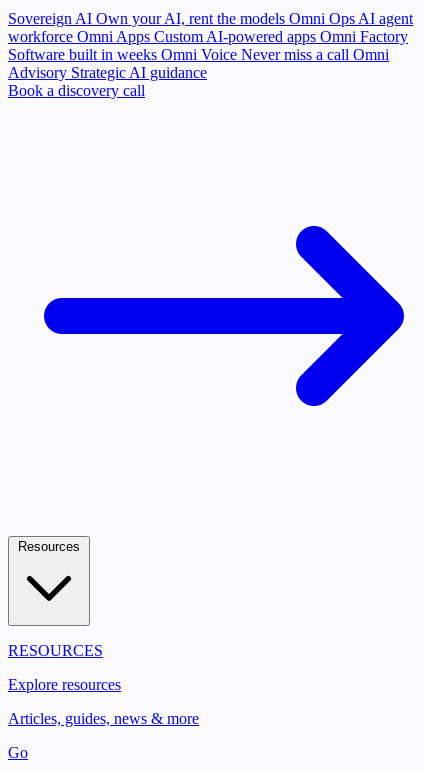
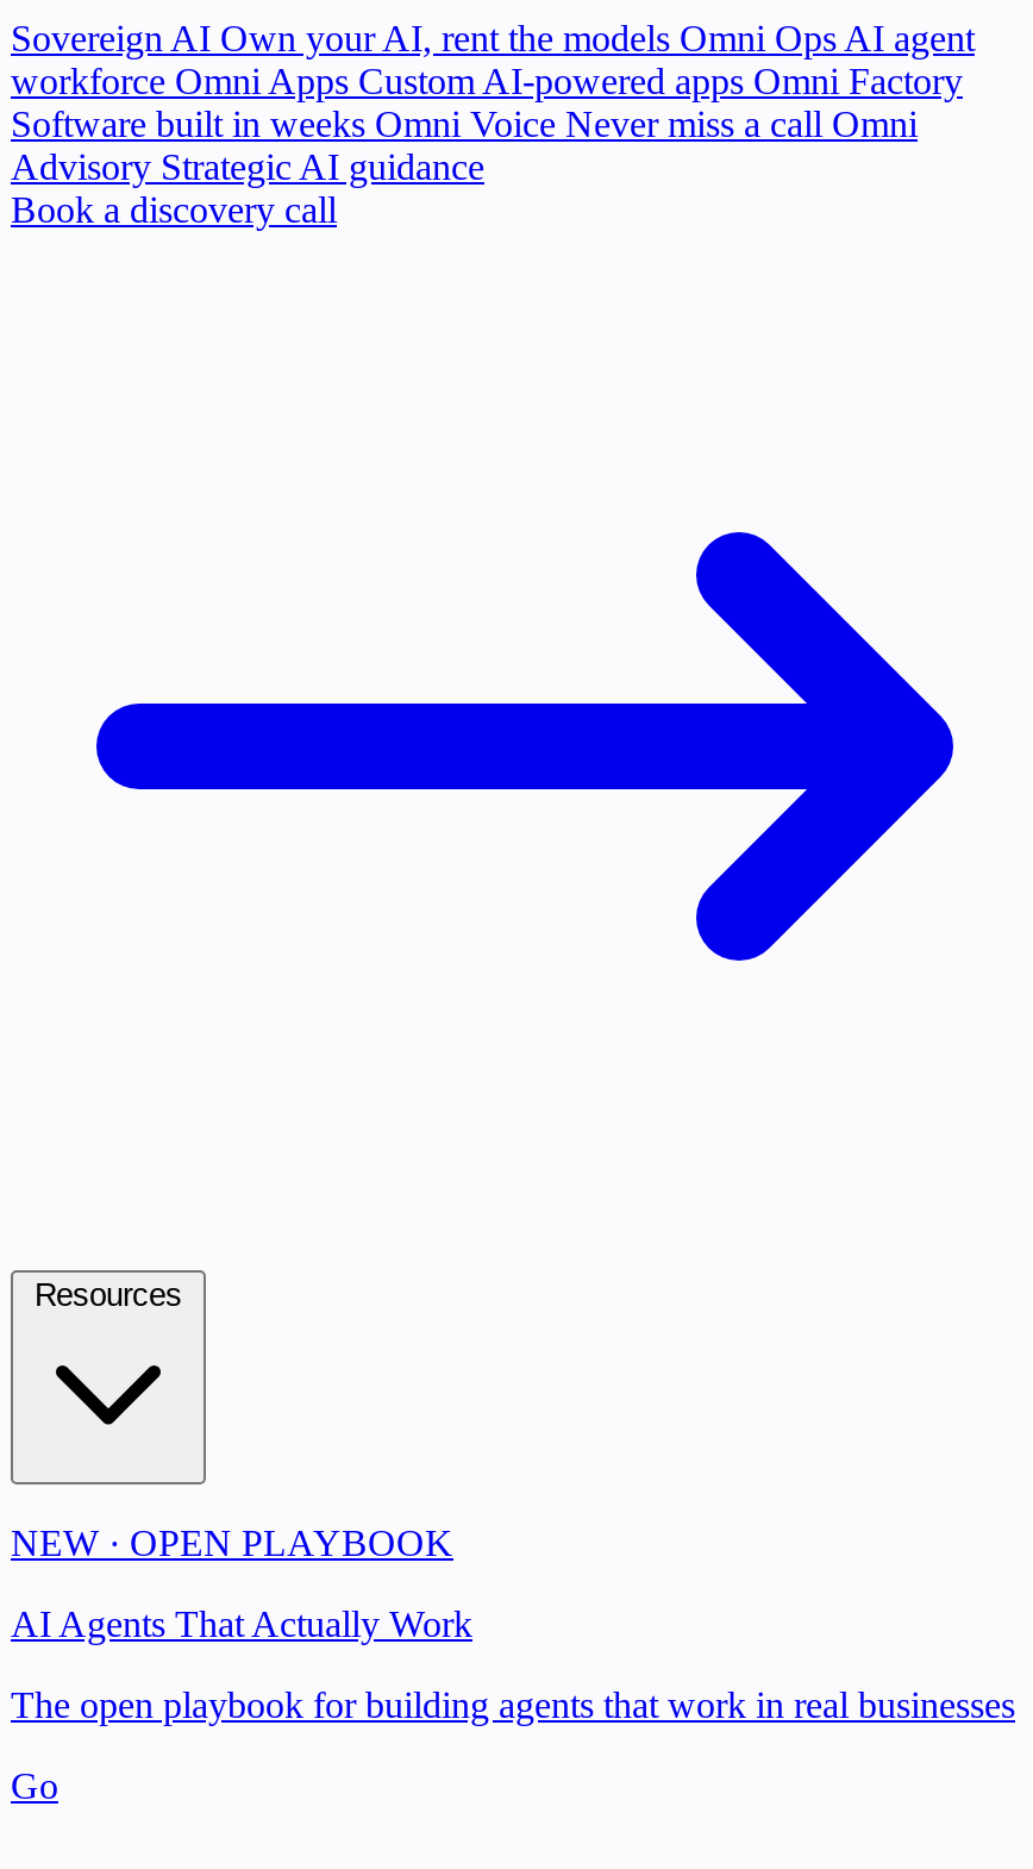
[8,642,103,659] RESOURCES -> [11,1523,453,1563] NEW · OPEN PLAYBOOK
[8,676,121,693] Explore resources -> [11,1604,472,1644] AI Agents That Actually Work
[8,710,199,727] Articles, guides, news & more -> [11,1684,1015,1725] The open playbook for building agents that work in real businesses

